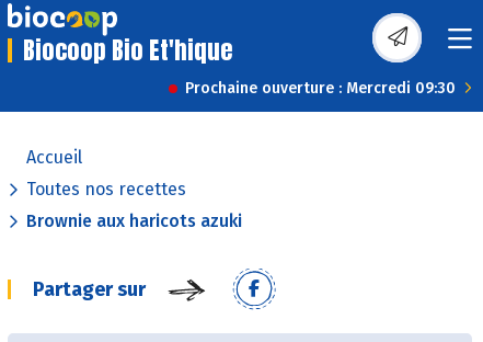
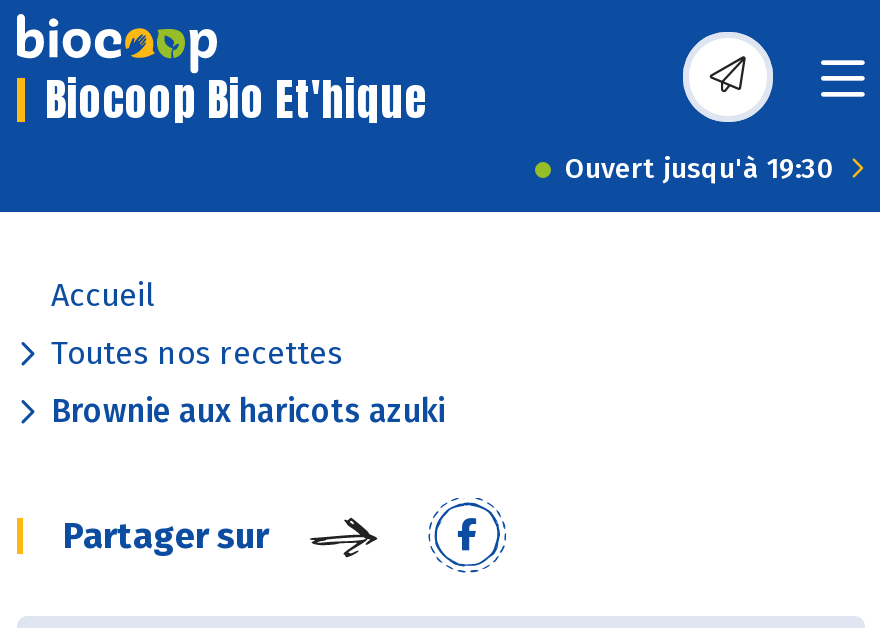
[185,79,456,98] Prochaine ouverture : Mercredi 09:30 -> [565,152,835,186] Ouvert jusqu'à 19:30

